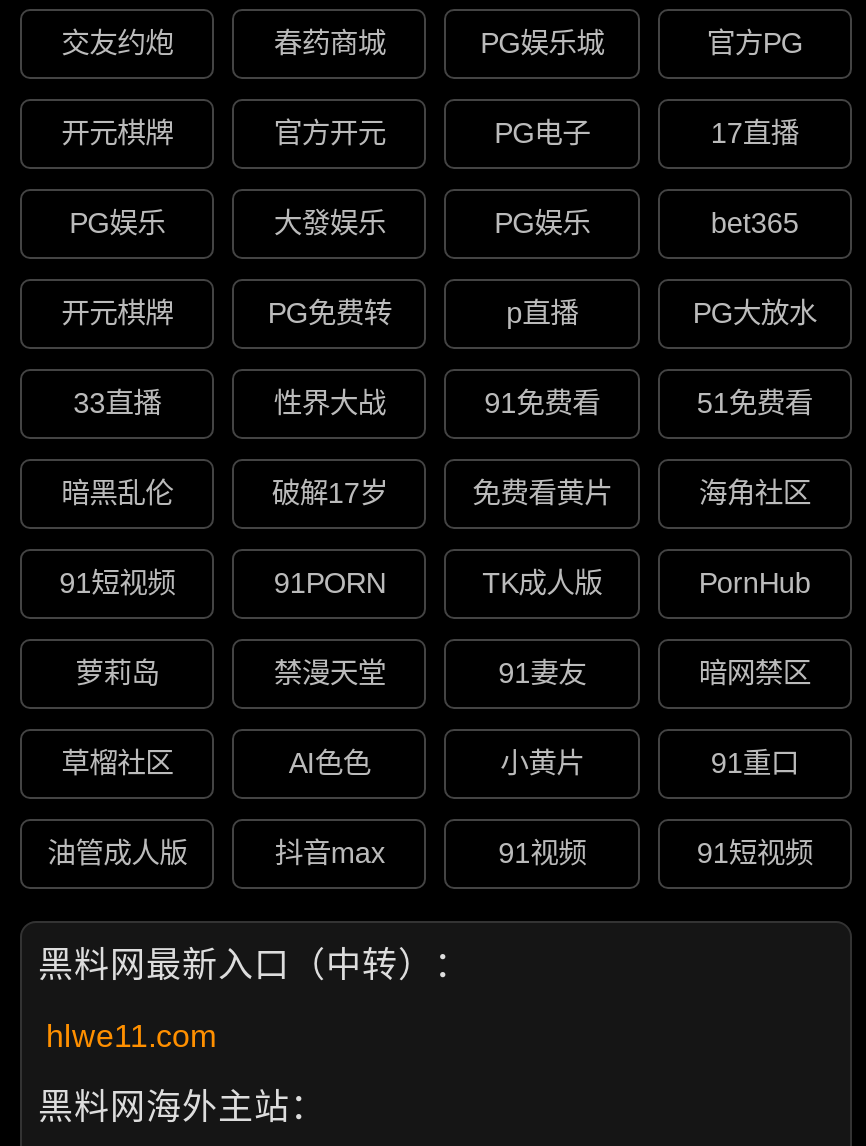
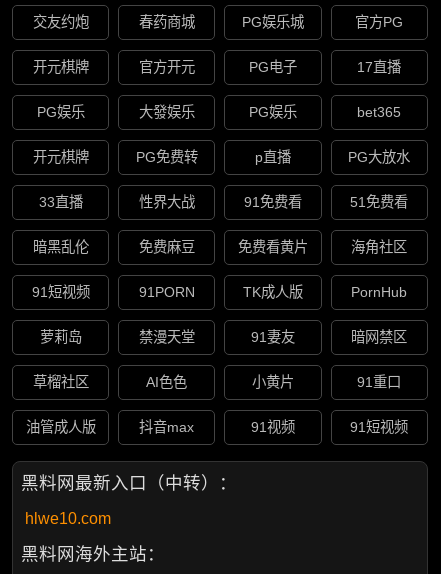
[272,478,388,510] 破解17岁 -> [139,239,195,255] 免费麻豆
[46,1019,216,1053] hlwe11.com -> [25,510,111,527] hlwe10.com

